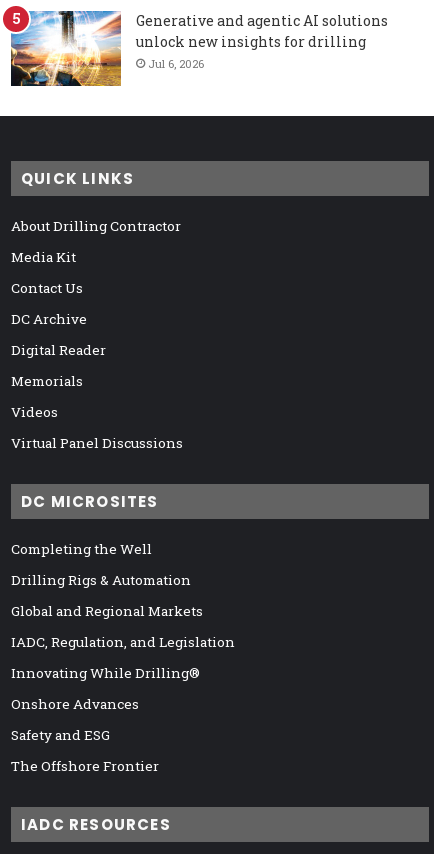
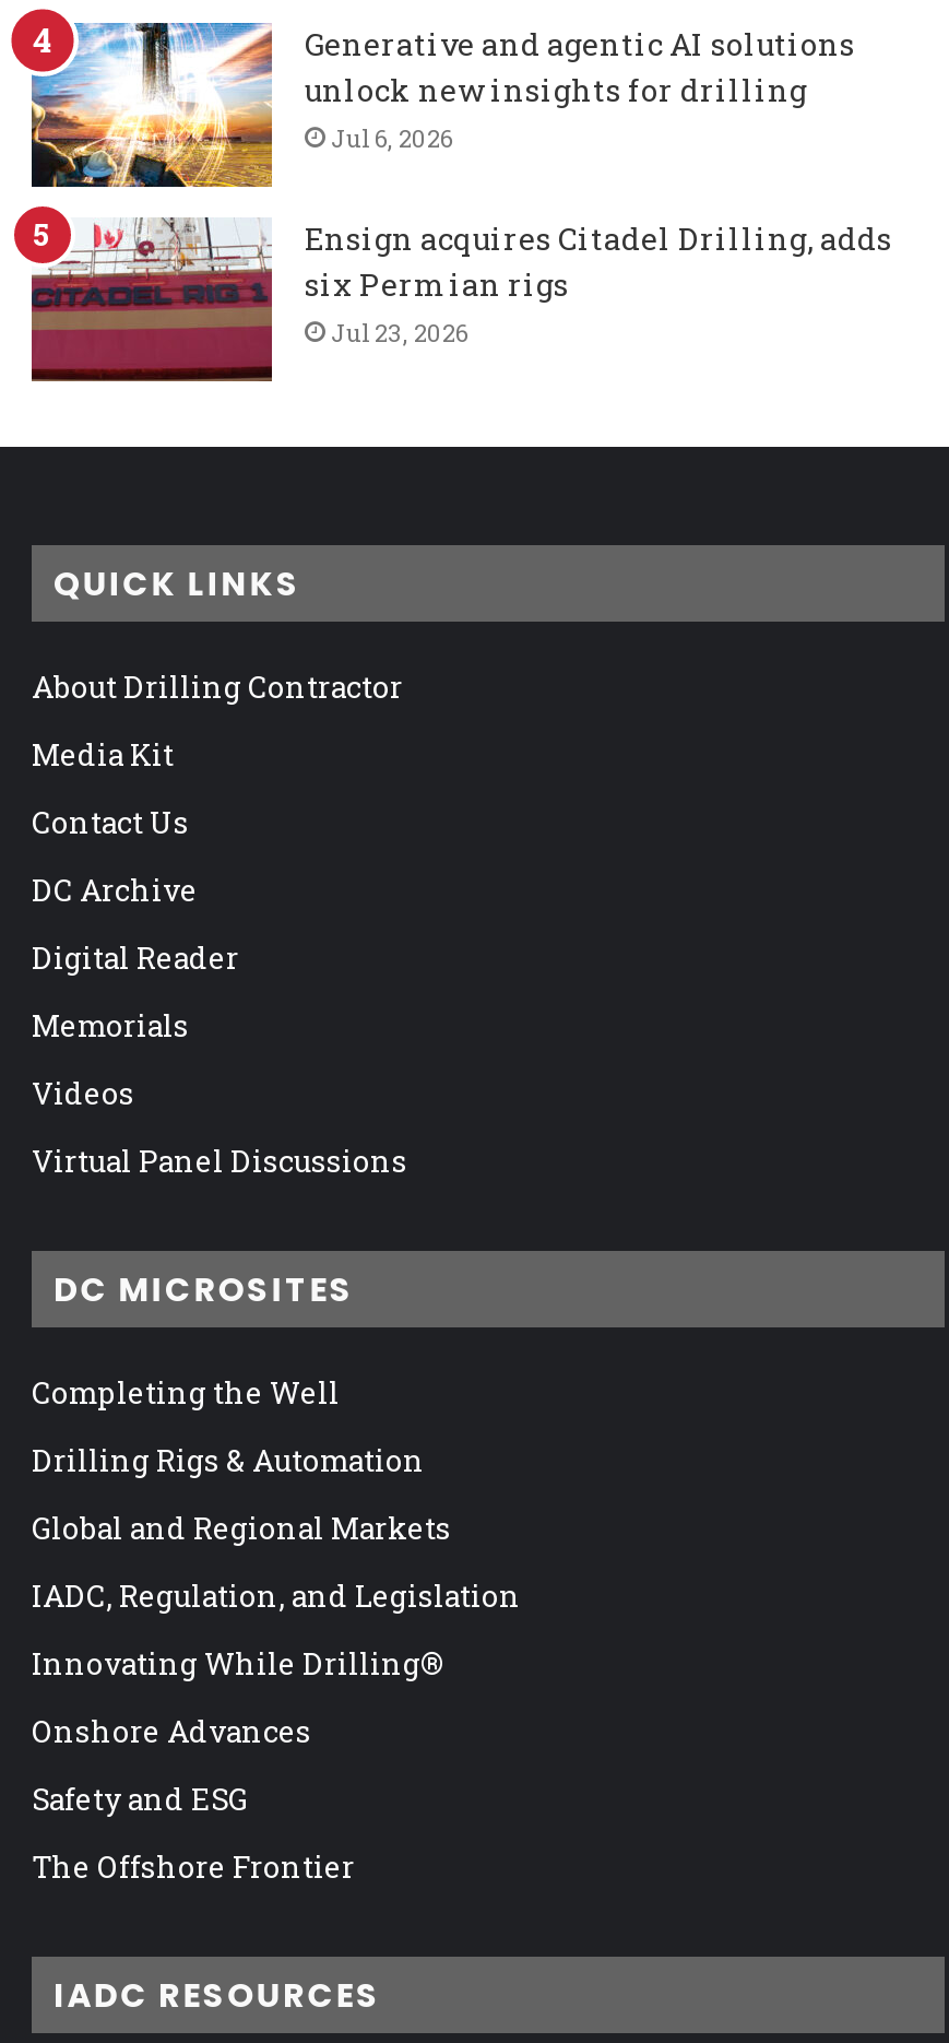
none -> [29,217,892,383] [image] | Ensign acquires Citadel Drilling, adds | six Permian rigs | Jul 23, 2026

